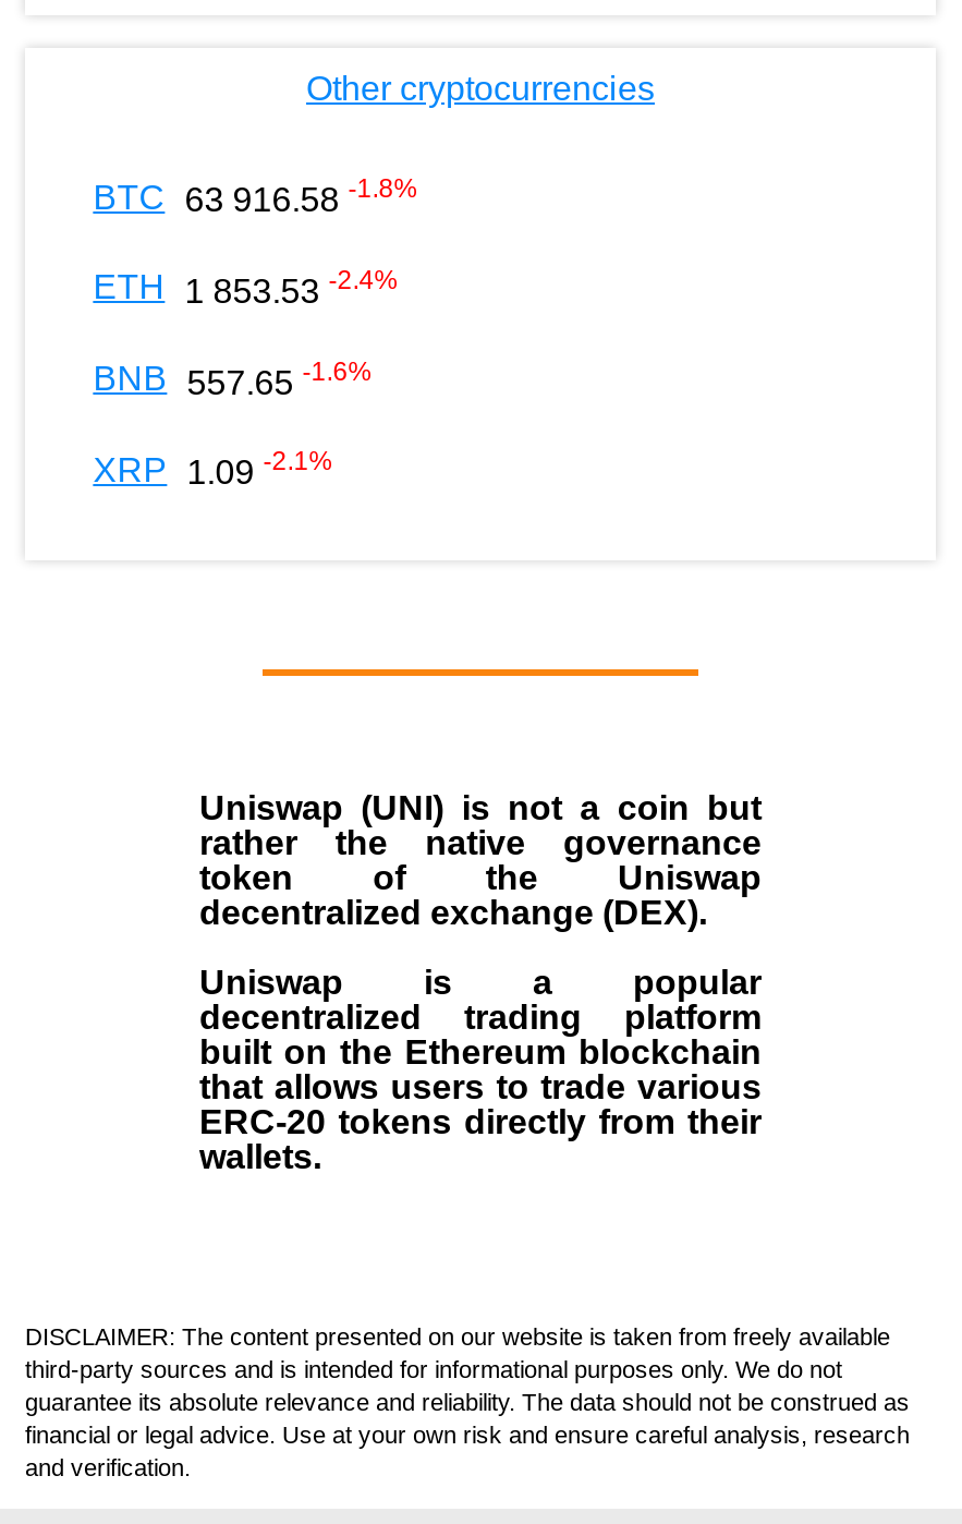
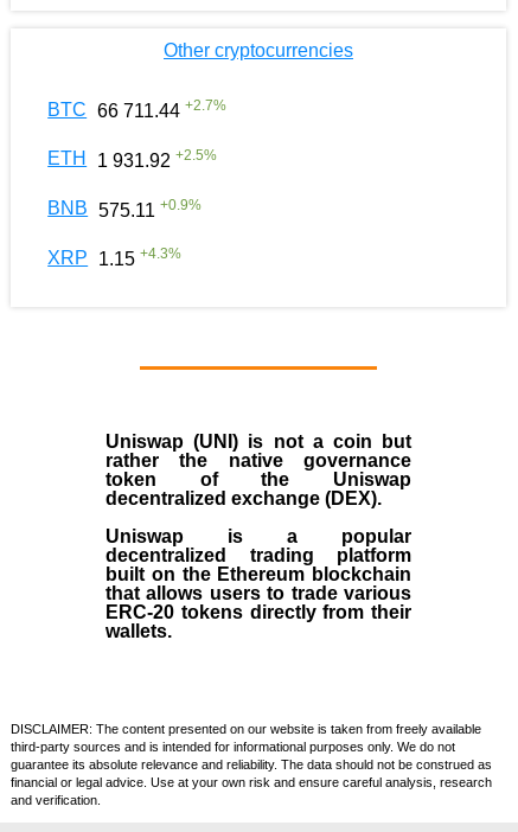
[93,174,418,219] BTC 63 916.58 -1.8% -> [48,97,227,121] BTC 66 711.44 +2.7%
[93,266,398,310] ETH 1 853.53 -2.4% -> [48,147,217,171] ETH 1 931.92 +2.5%
[93,356,372,401] BNB 557.65 -1.6% -> [48,196,202,220] BNB 575.11 +0.9%
[93,447,333,492] XRP 1.09 -2.1% -> [48,246,182,270] XRP 1.15 +4.3%

